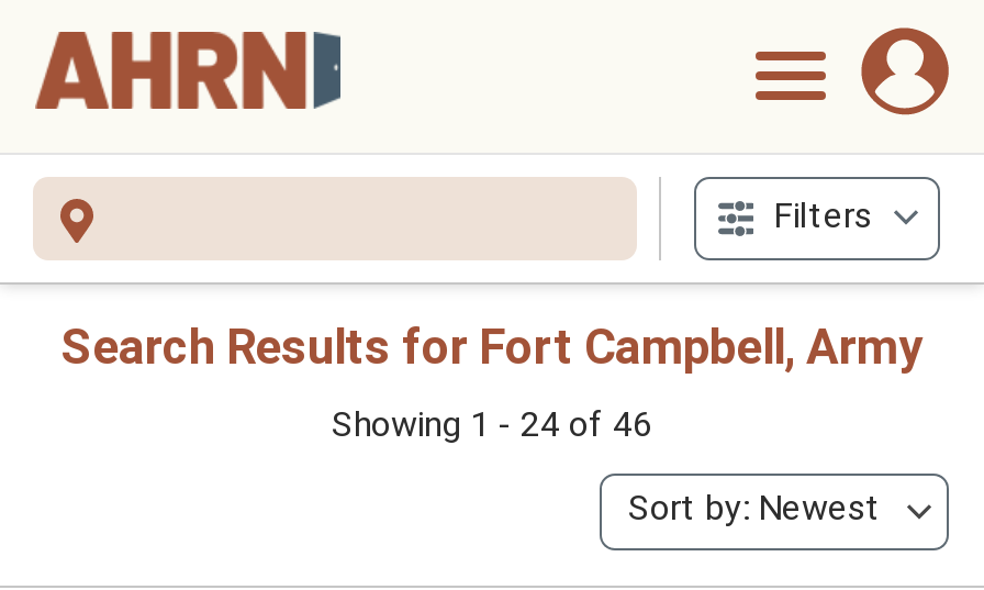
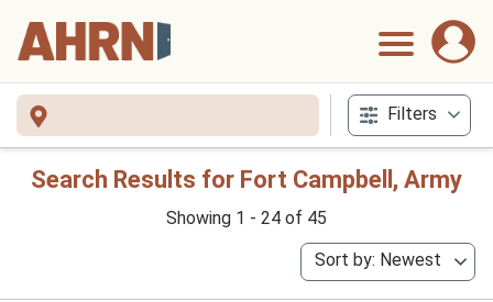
[332,403,652,445] Showing 1 - 24 of 46 -> [166,208,327,228] Showing 1 - 24 of 45

